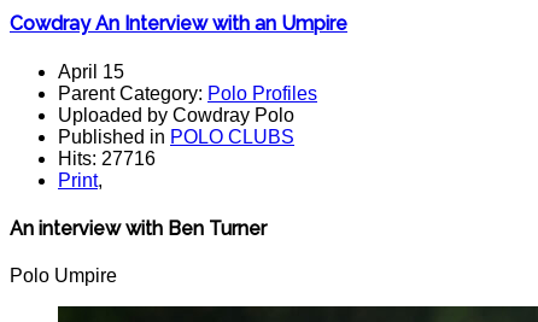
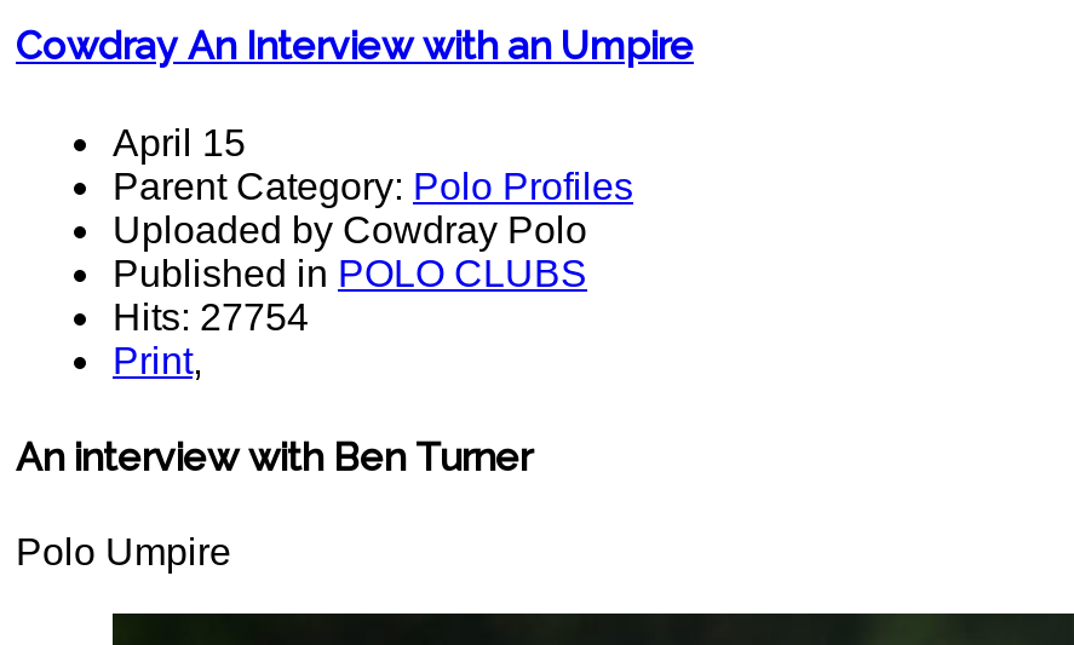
[58,148,156,168] Hits: 27716 -> [113,295,309,336] Hits: 27754

